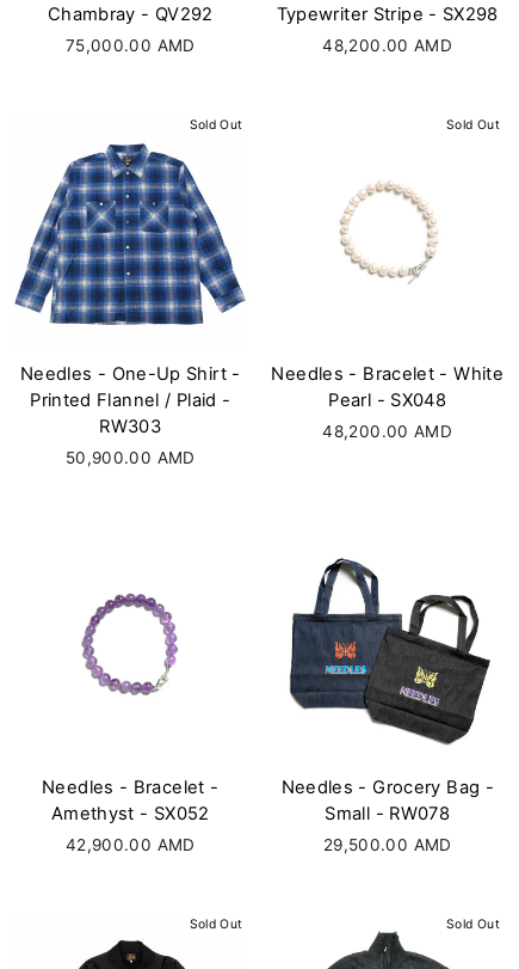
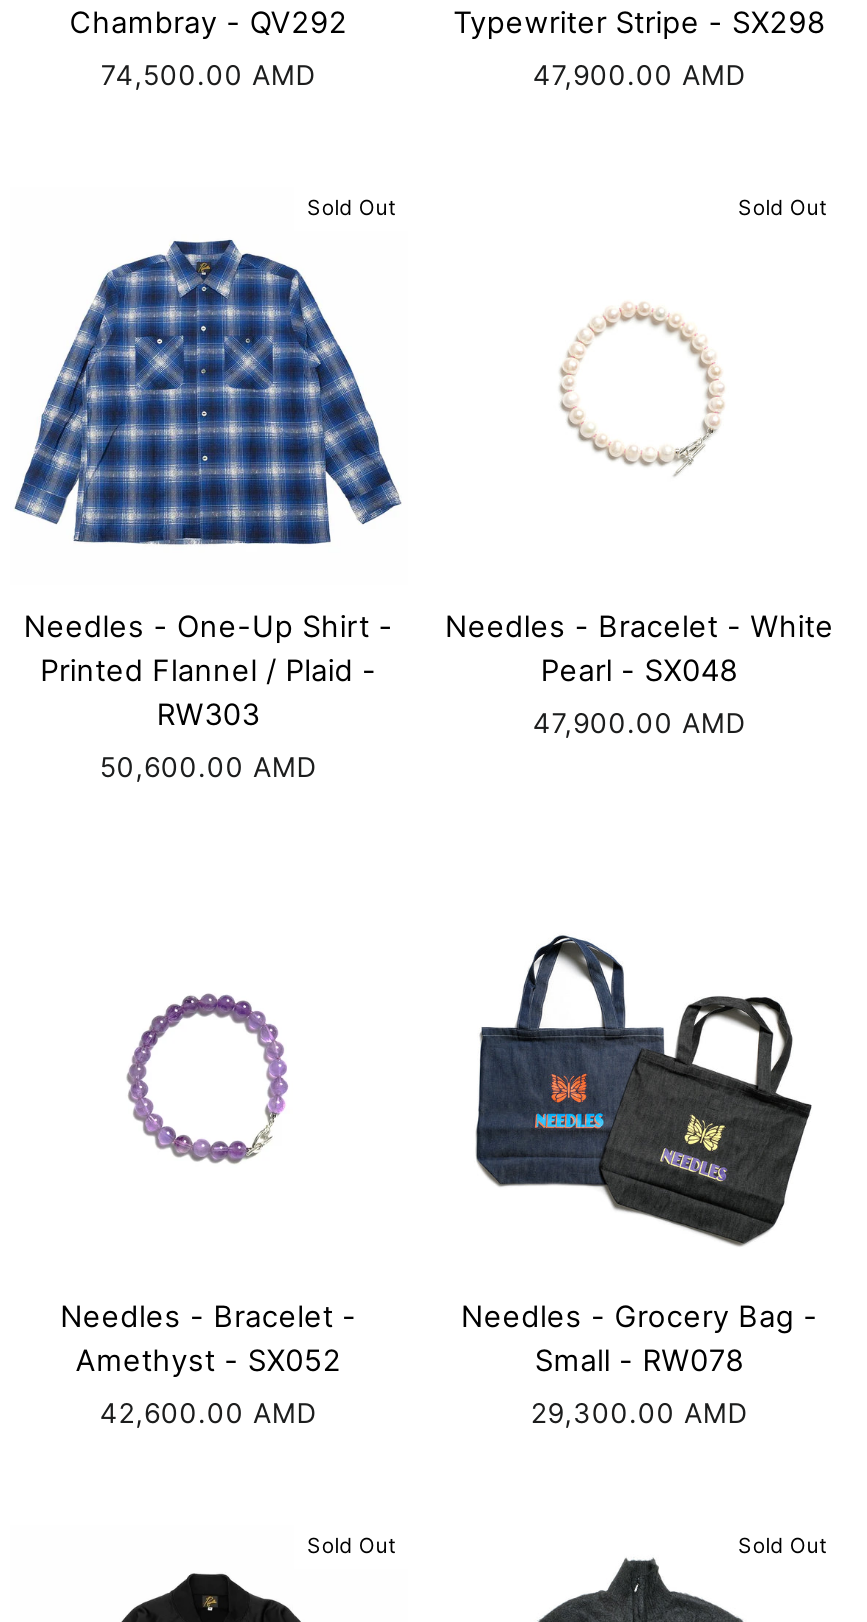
[65,35,195,54] 75,000.00 AMD -> [101,59,316,91] 74,500.00 AMD
[322,35,452,54] 48,200.00 AMD -> [533,59,746,91] 47,900.00 AMD
[322,422,452,441] 48,200.00 AMD -> [533,706,746,738] 47,900.00 AMD
[65,448,195,467] 50,900.00 AMD -> [100,750,317,782] 50,600.00 AMD
[65,835,195,854] 42,900.00 AMD -> [100,1397,317,1429] 42,600.00 AMD
[323,835,452,854] 29,500.00 AMD -> [531,1397,748,1429] 29,300.00 AMD

